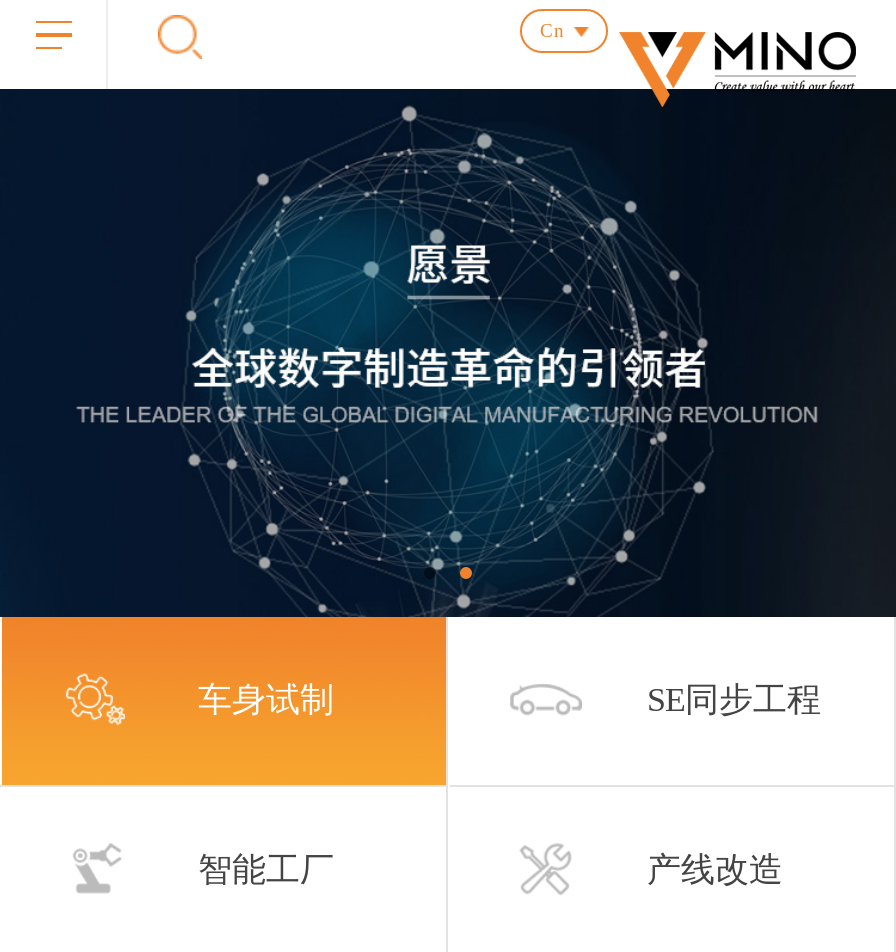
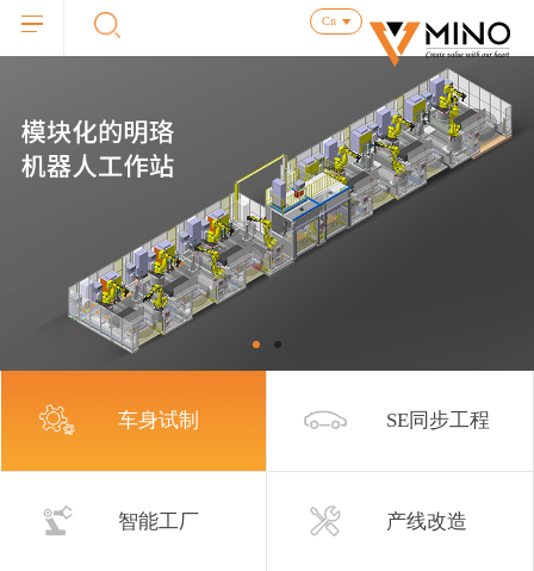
[6,87,890,617] [image] -> [4,55,530,372] [image]

